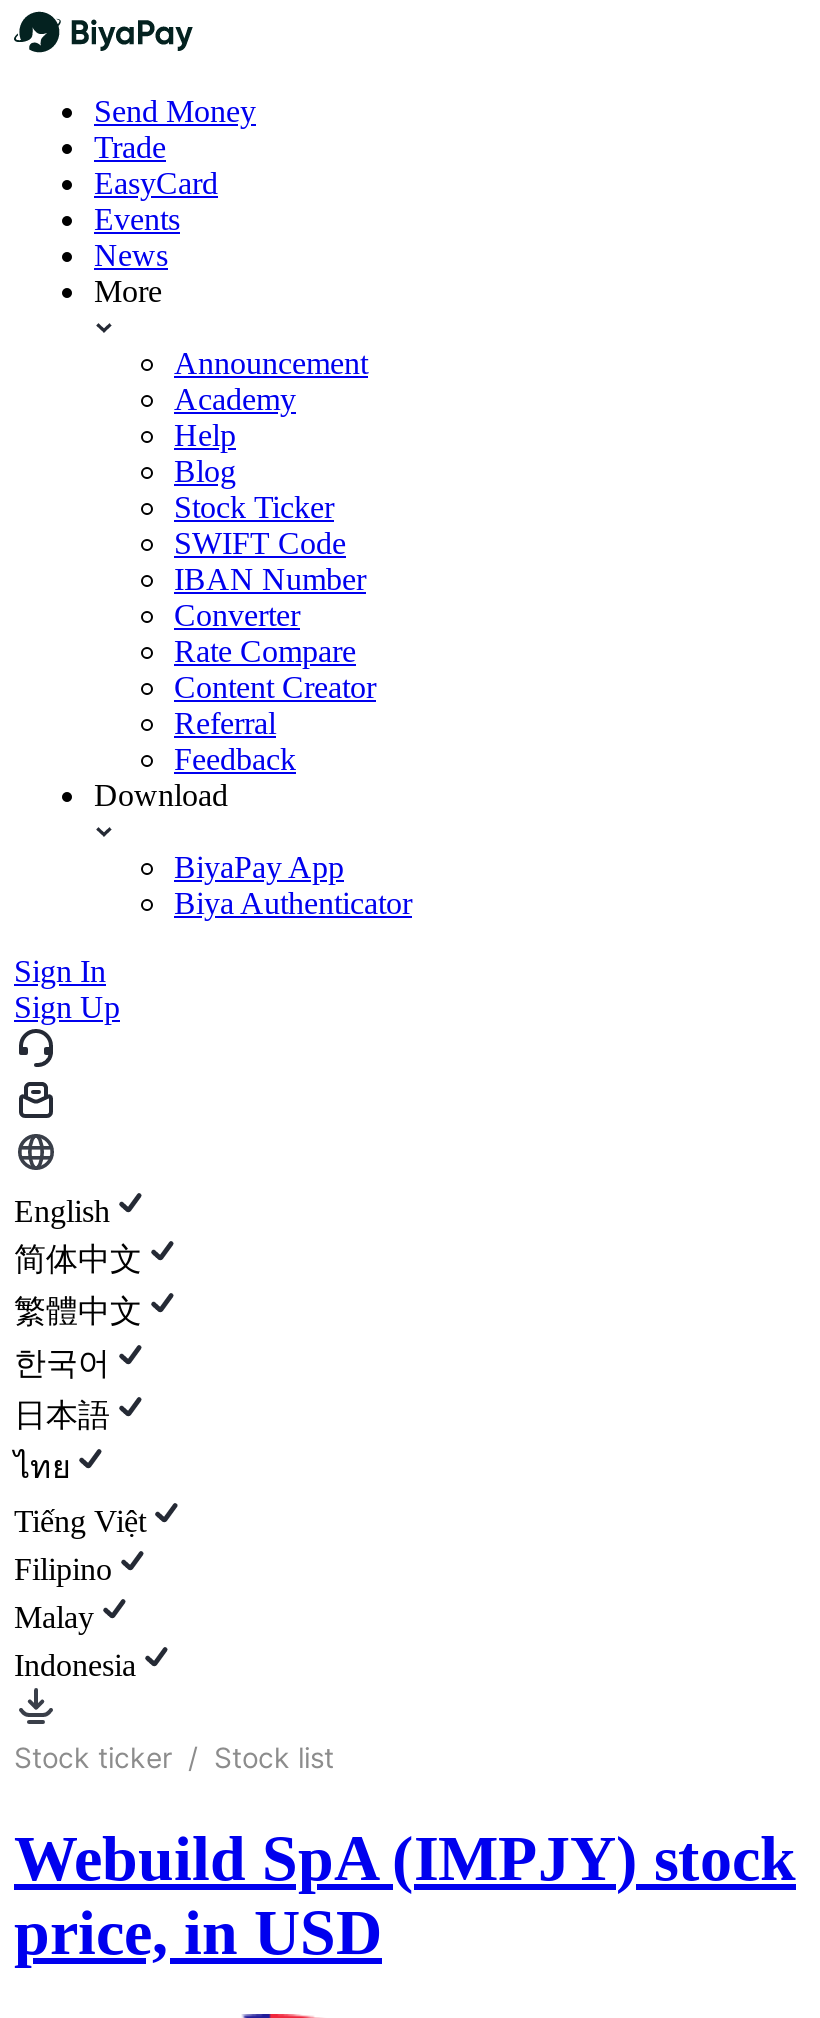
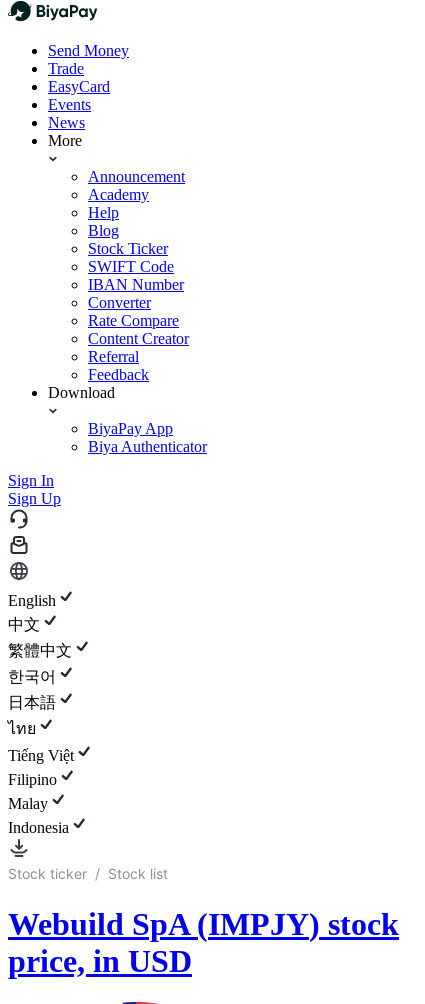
[14,1242,142,1276] 简体中文 -> [8,616,40,633] 中文

